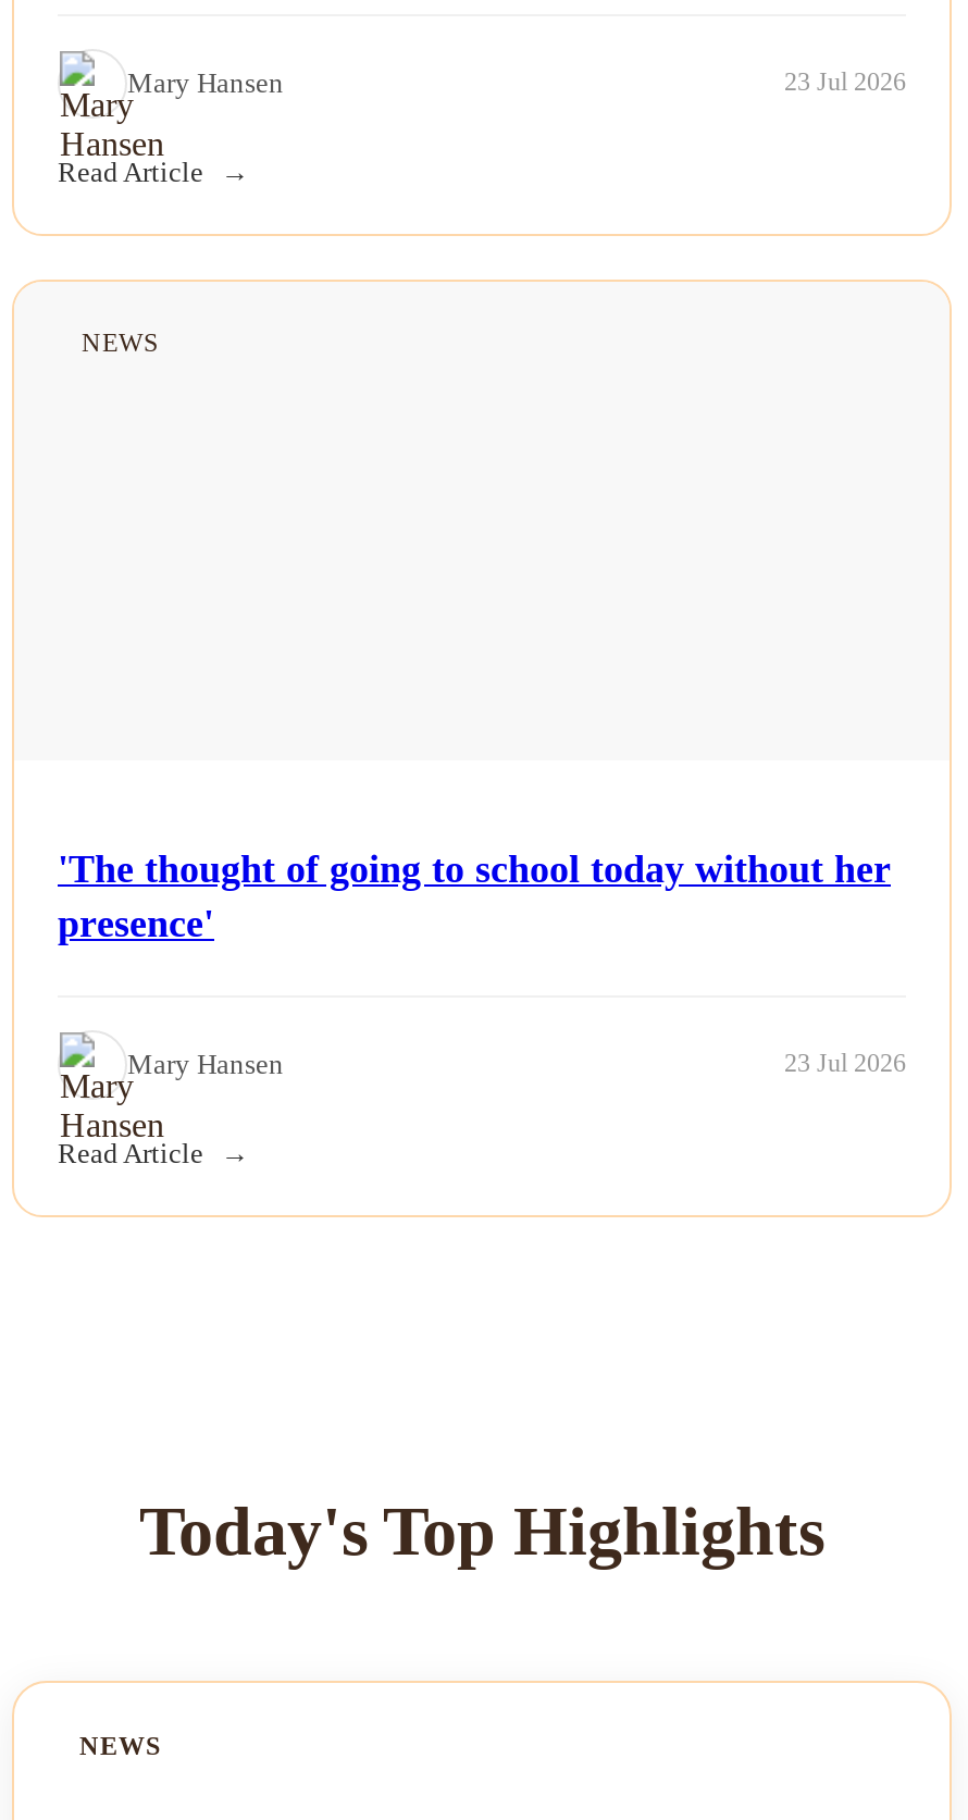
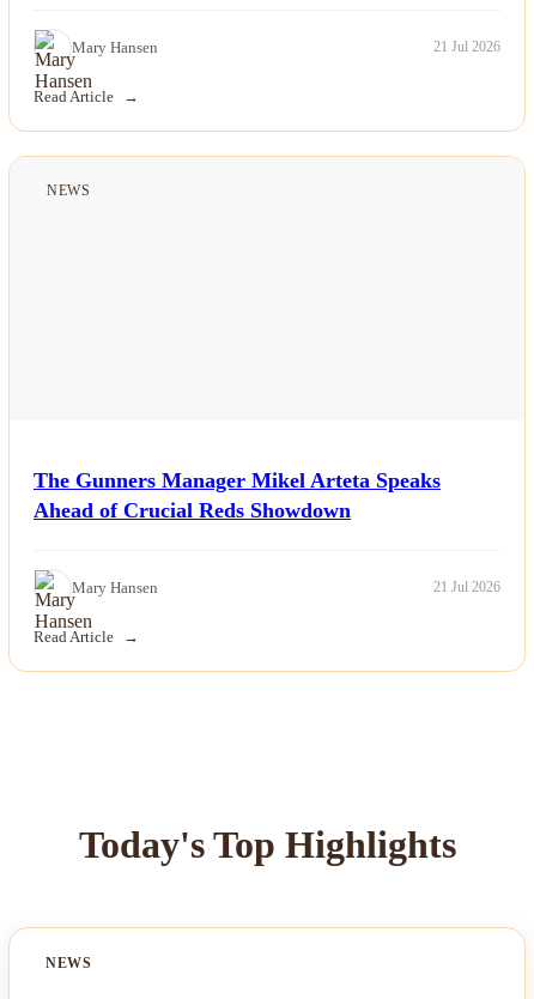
[784,67,906,97] 23 Jul 2026 -> [433,38,500,55] 21 Jul 2026
[58,847,891,944] 'The thought of going to school today without her | presence' -> [34,468,441,522] The Gunners Manager Mikel Arteta Speaks | Ahead of Crucial Reds Showdown
[784,1048,906,1078] 23 Jul 2026 -> [433,579,500,595] 21 Jul 2026

